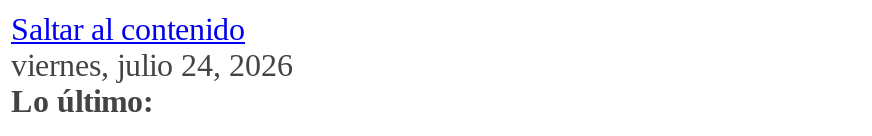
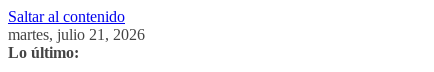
[11,48,293,82] viernes, julio 24, 2026 -> [8,26,145,43] martes, julio 21, 2026

